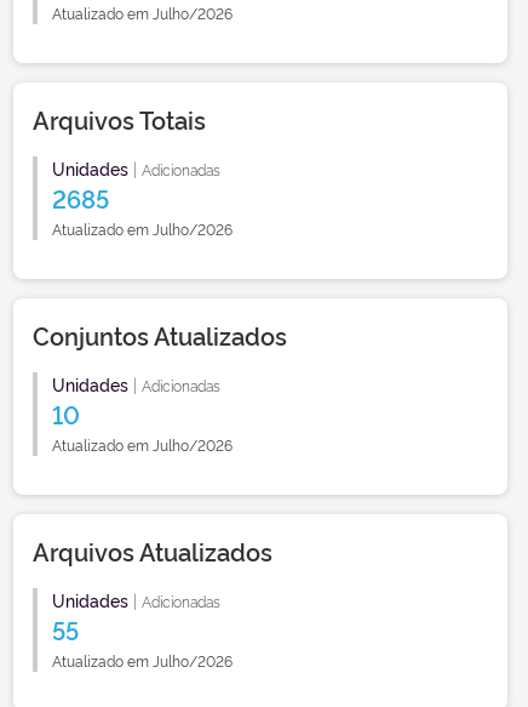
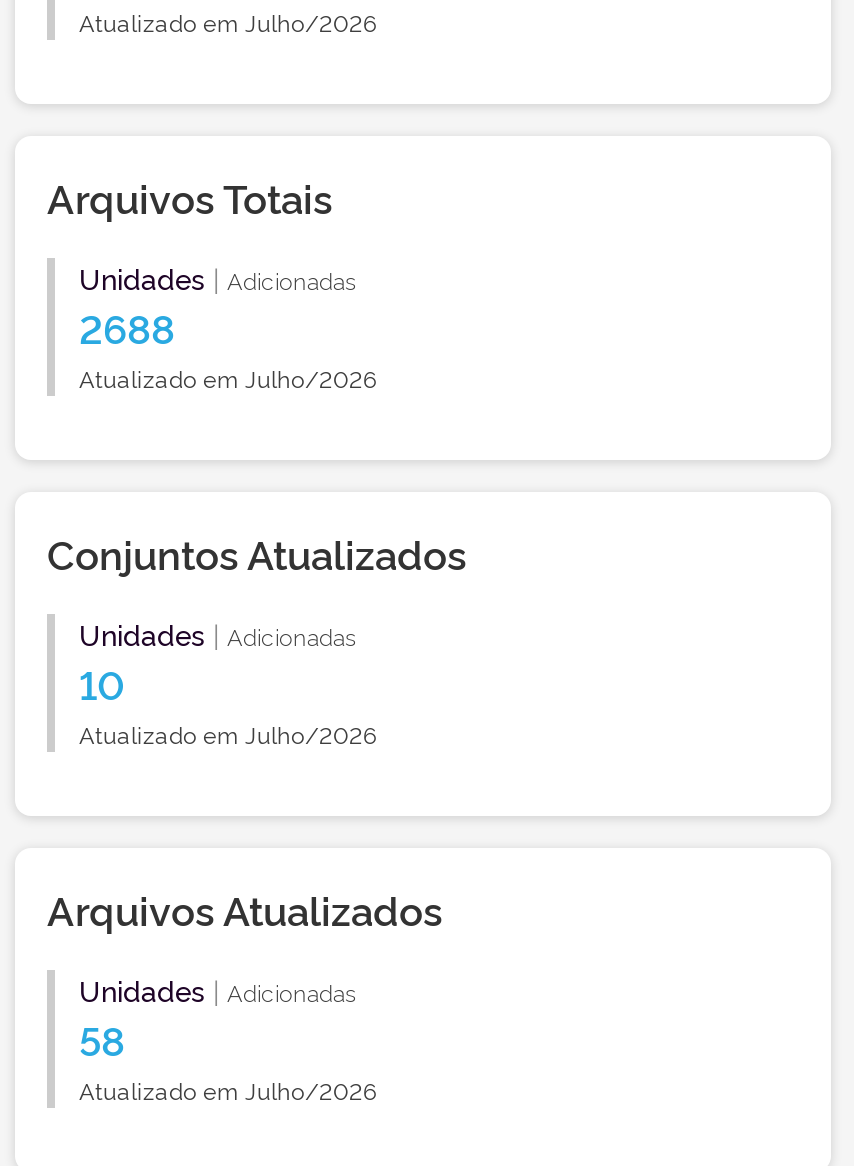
[52,180,109,214] 2685 -> [79,297,175,353] 2688
[52,612,79,646] 55 -> [79,1009,125,1065] 58

